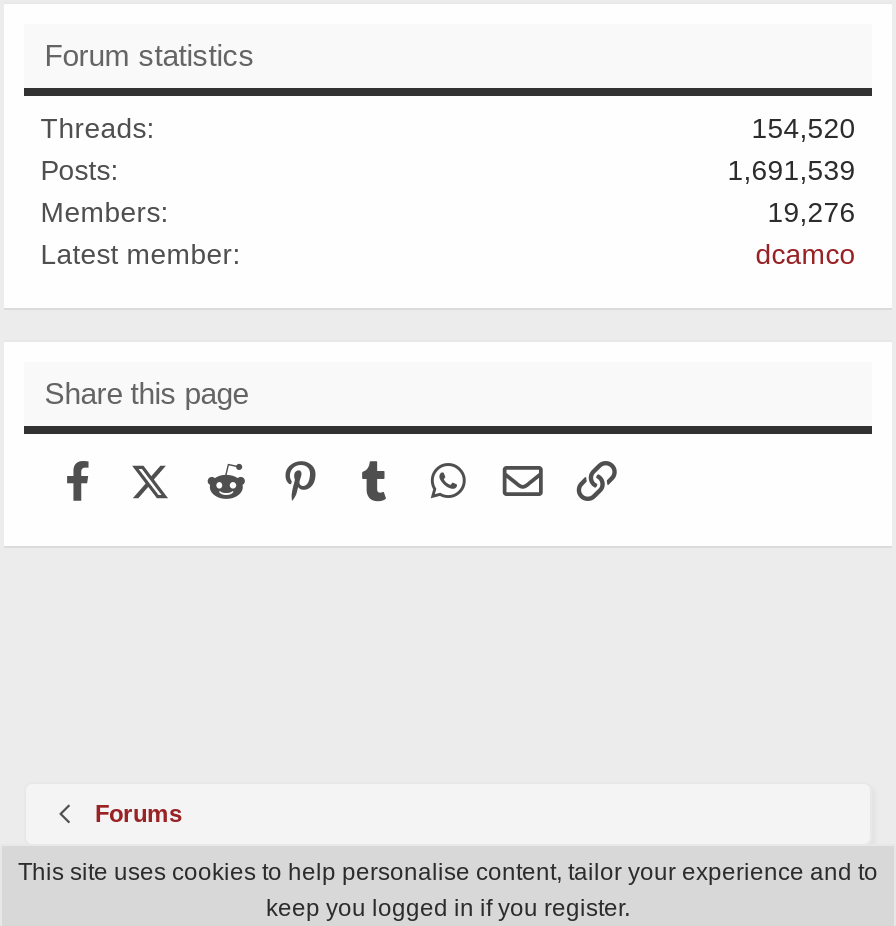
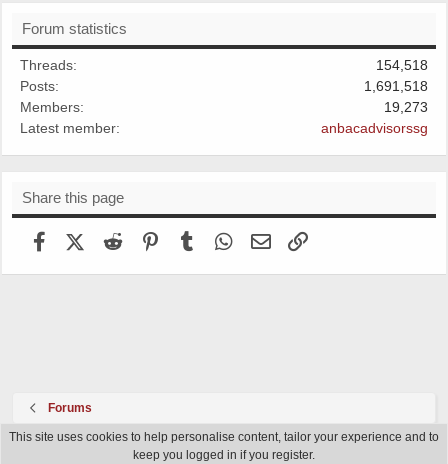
[752,112,856,144] 154,520 -> [376,57,428,73] 154,518
[728,154,856,186] 1,691,539 -> [364,78,428,94] 1,691,518
[768,196,856,228] 19,276 -> [384,99,428,115] 19,273
[756,238,856,270] dcamco -> [321,120,428,136] anbacadvisorssg

